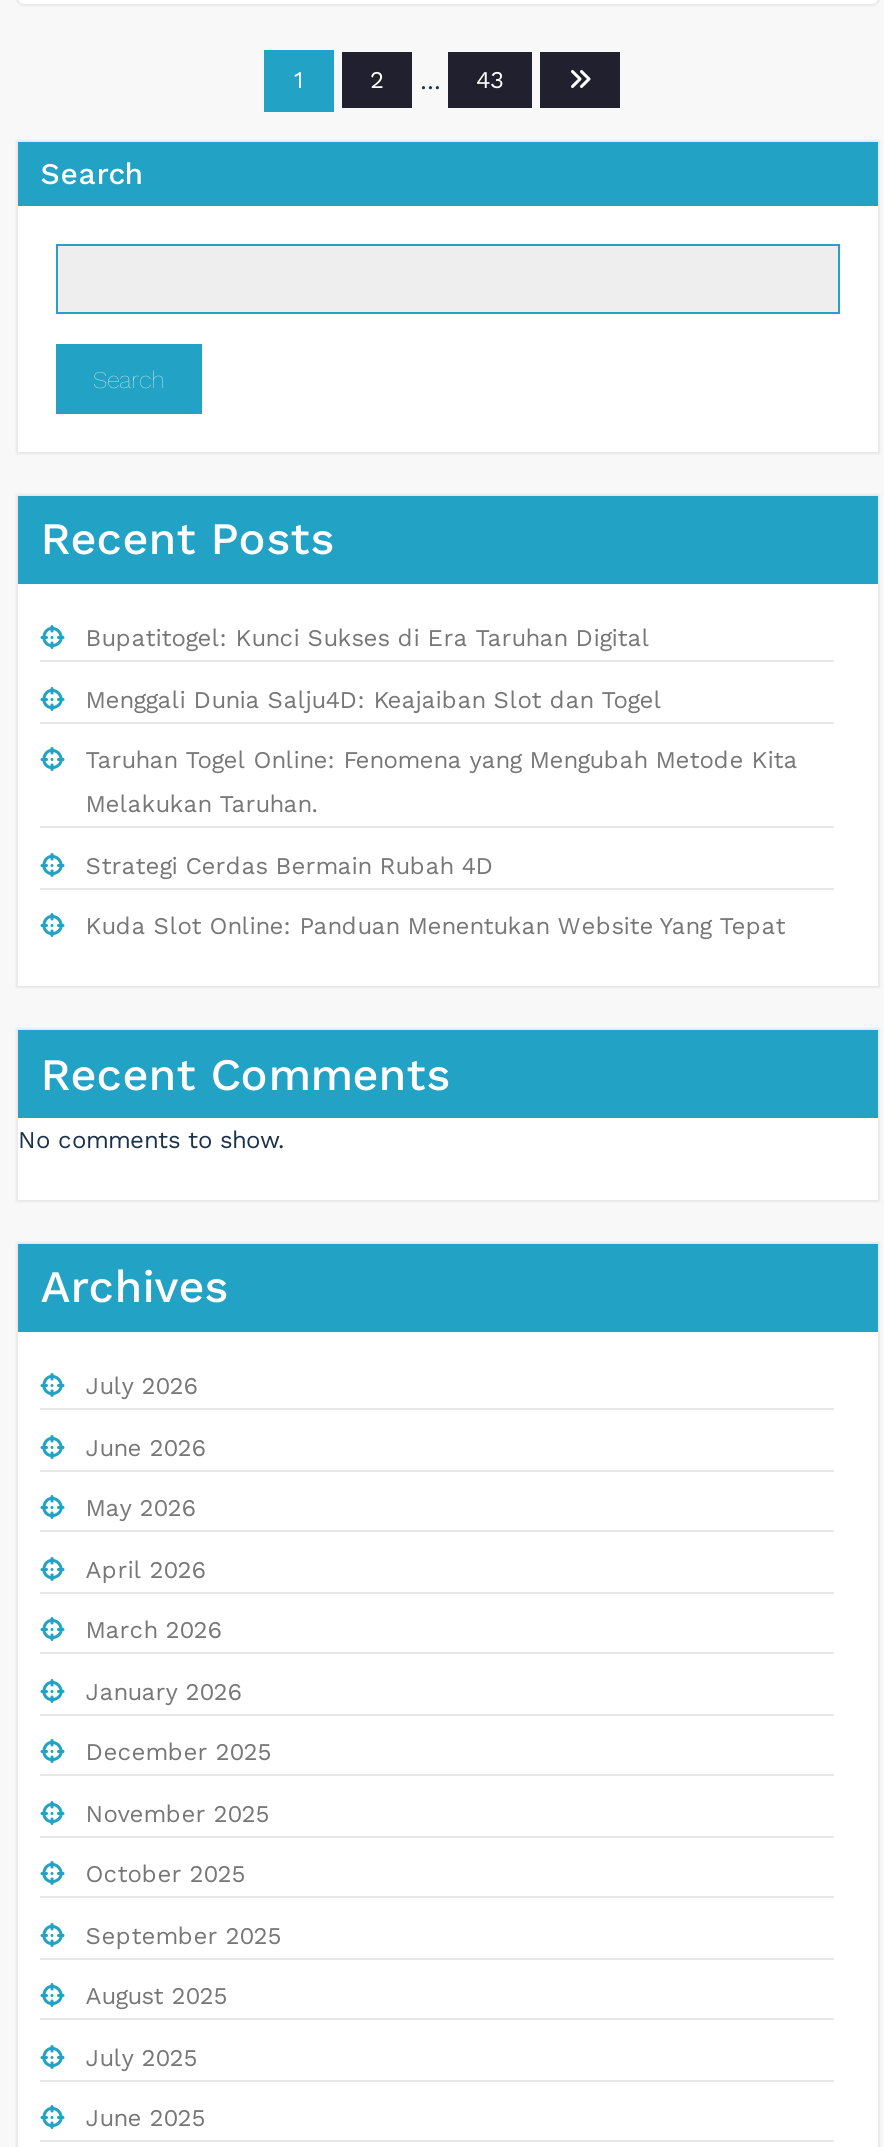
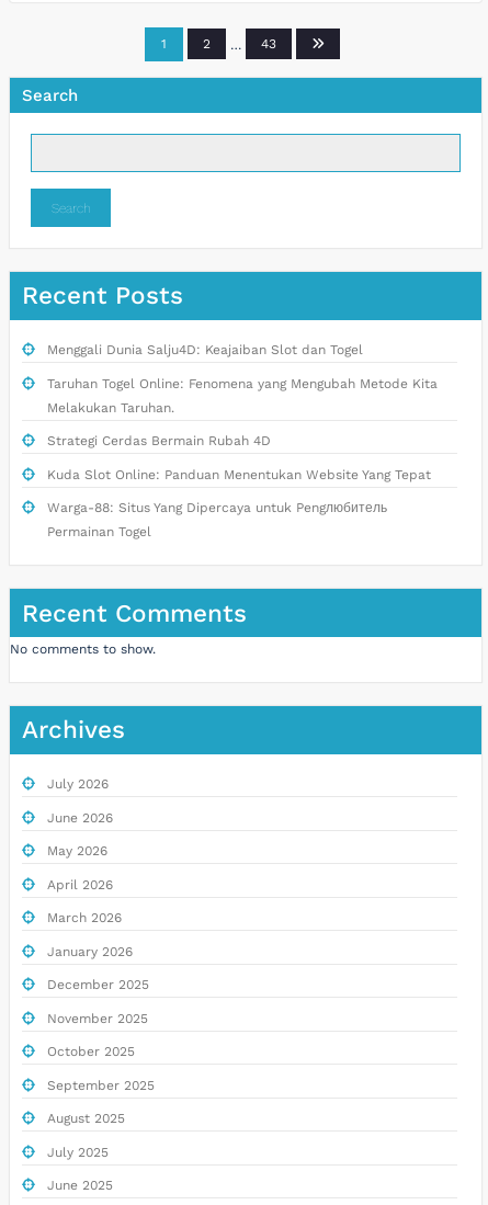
[86,624,650,652] Bupatitogel: Kunci Sukses di Era Taruhan Digital -> none
moved [86,685,798,940] -> [47,342,437,482]: Menggali Dunia Salju4D: Keajaiban Slot dan Togel | Taruhan Togel Online: Fenomena yang Mengubah Metode Kita | Melakukan Taruhan. | Strategi Cerdas Bermain Rubah 4D | Kuda Slot Online: Panduan Menentukan Website Yang Tepat
none -> [47,500,387,540] Warga-88: Situs Yang Dipercaya untuk Pengлюбитель | Permainan Togel

